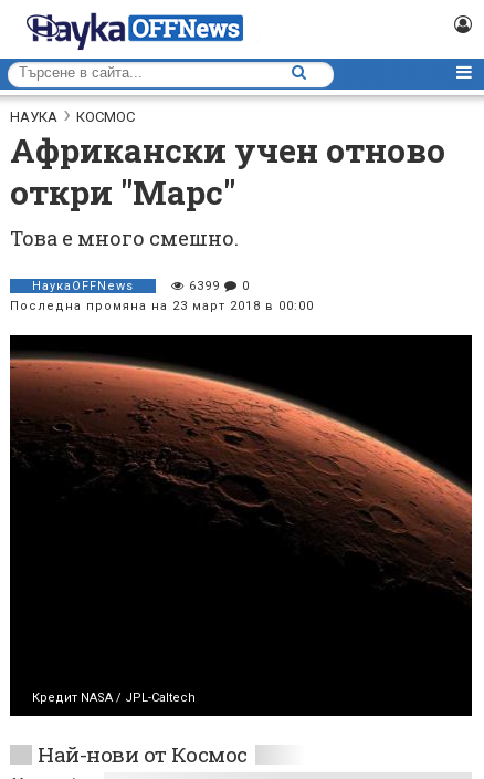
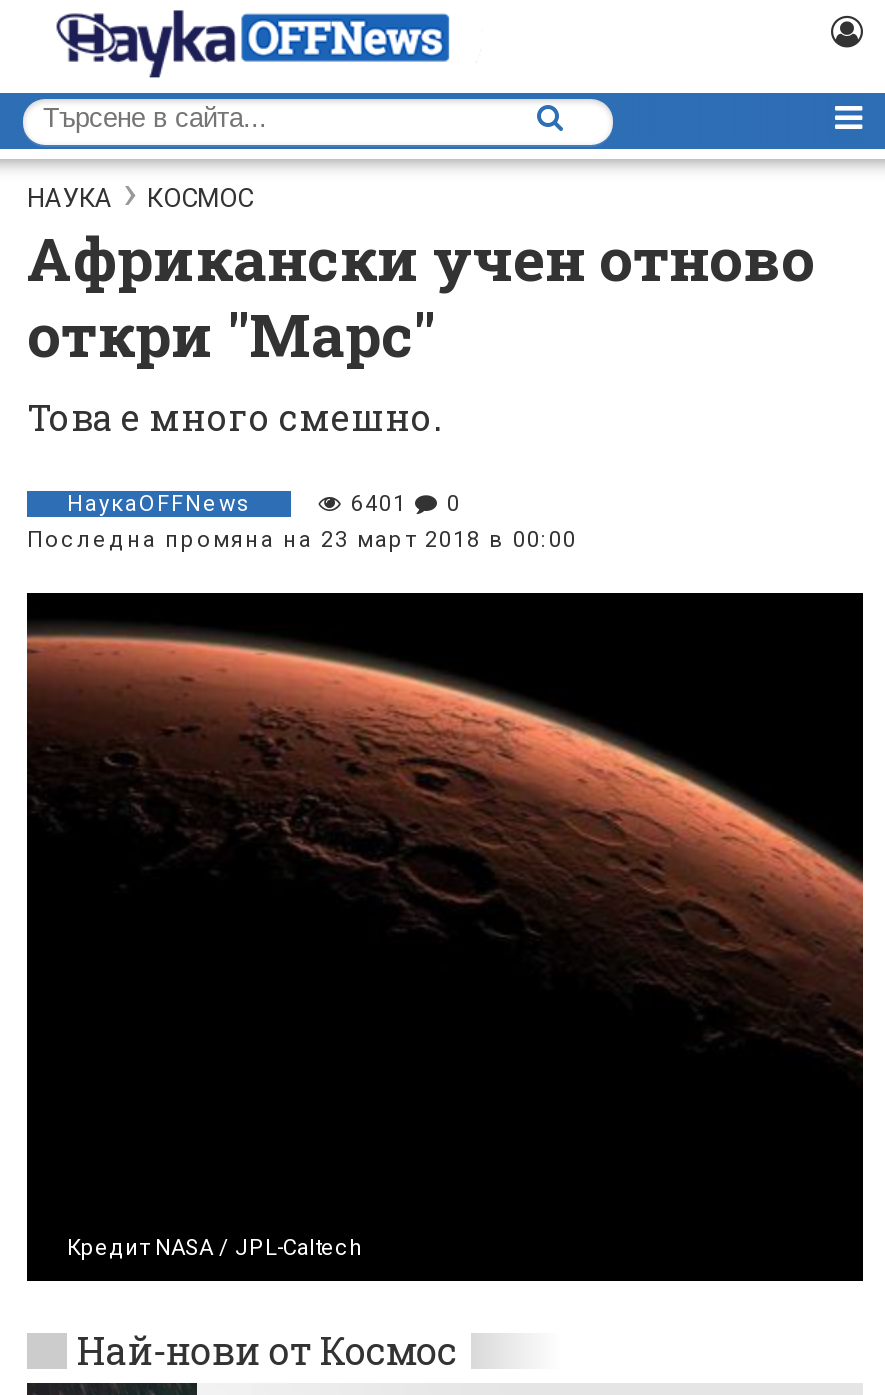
[185,279,250,293] 6399 0 -> [343,491,461,517] 6401 0

